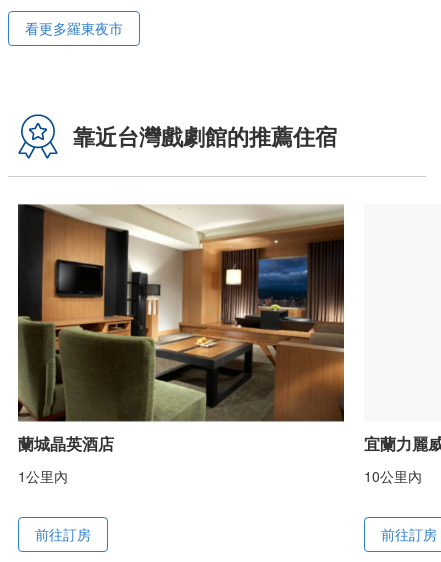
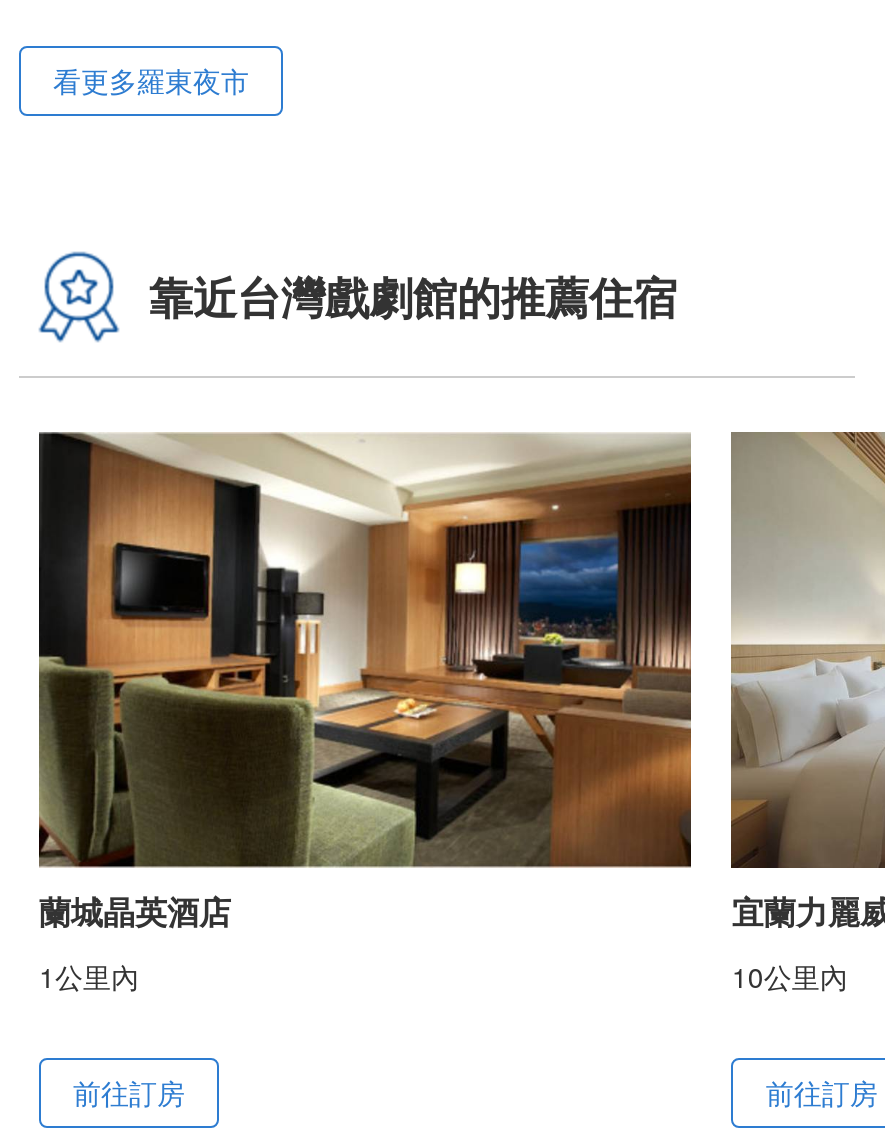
none -> [729,430,879,870] [image]

